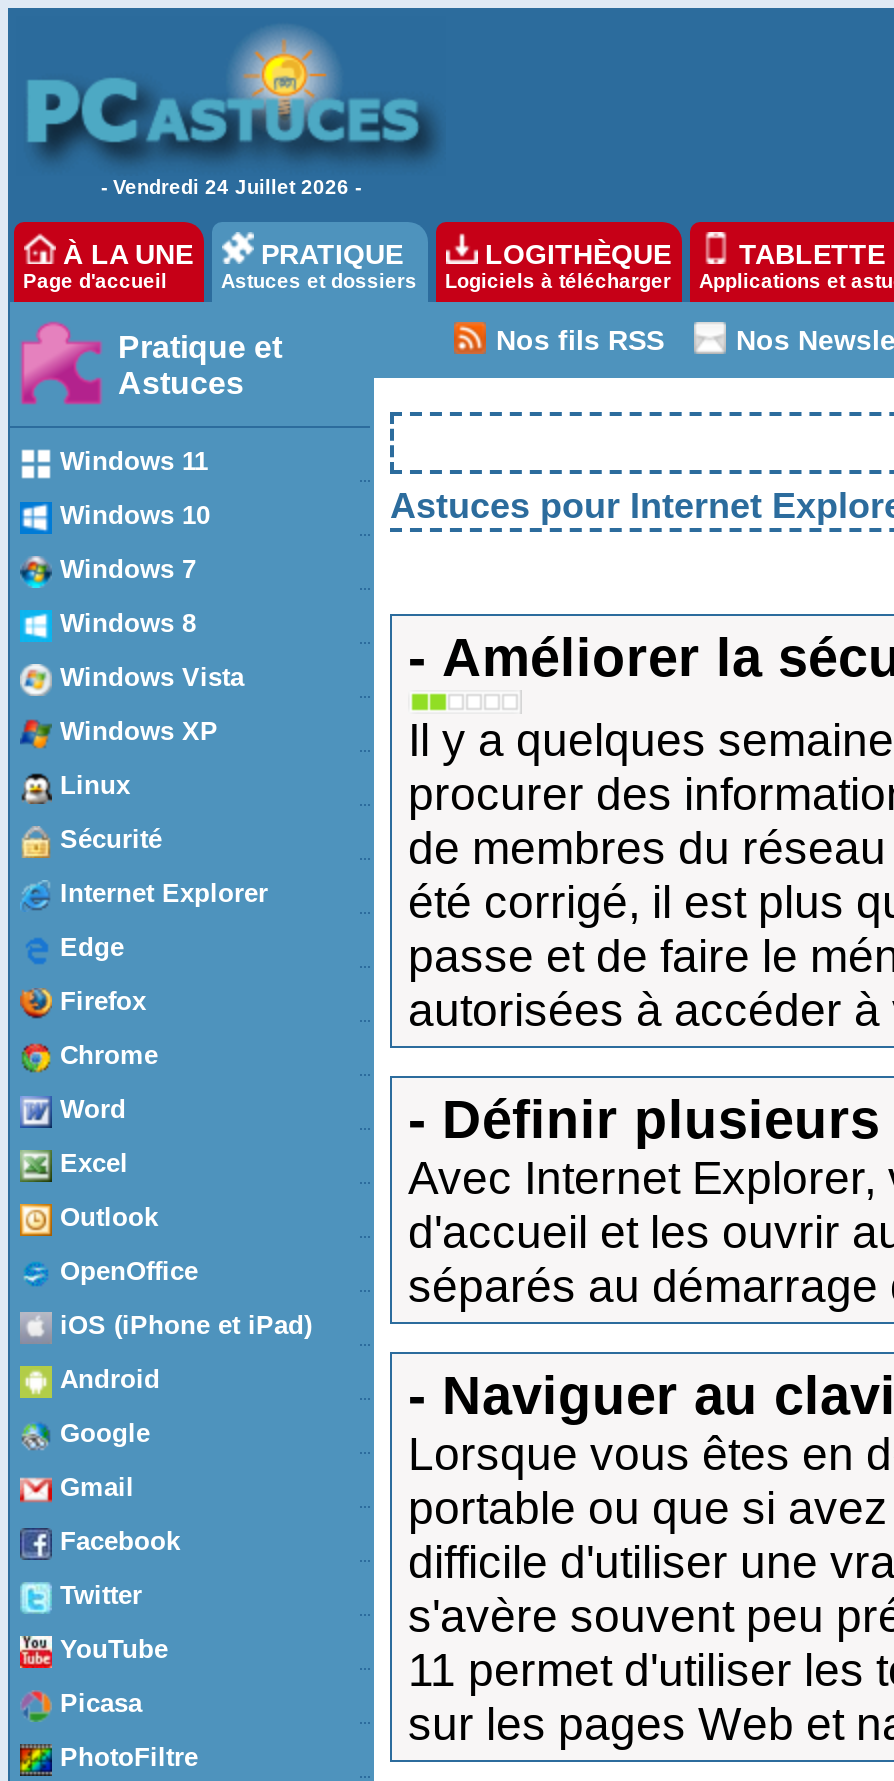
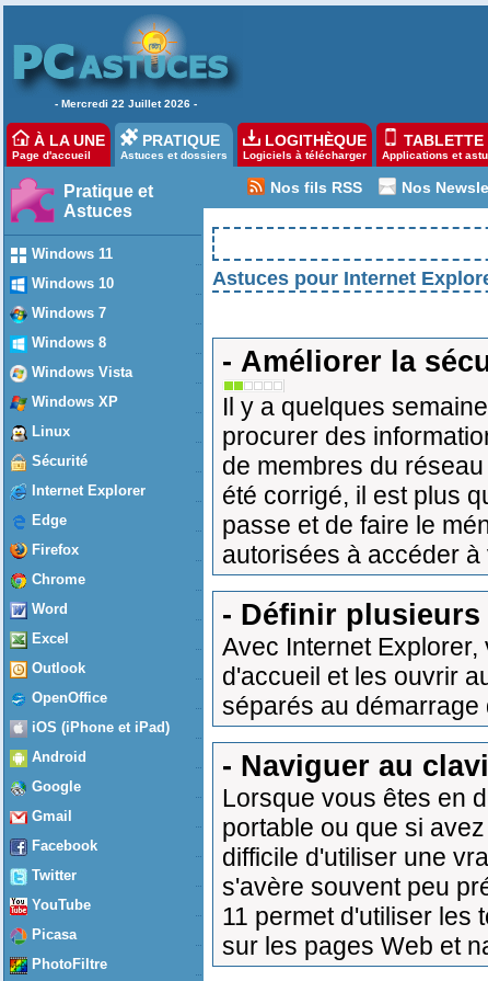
[101,176,361,198] - Vendredi 24 Juillet 2026 - -> [54,98,196,110] - Mercredi 22 Juillet 2026 -

